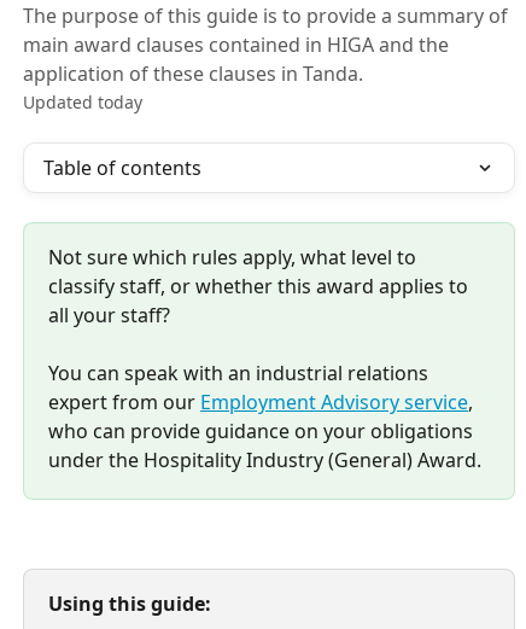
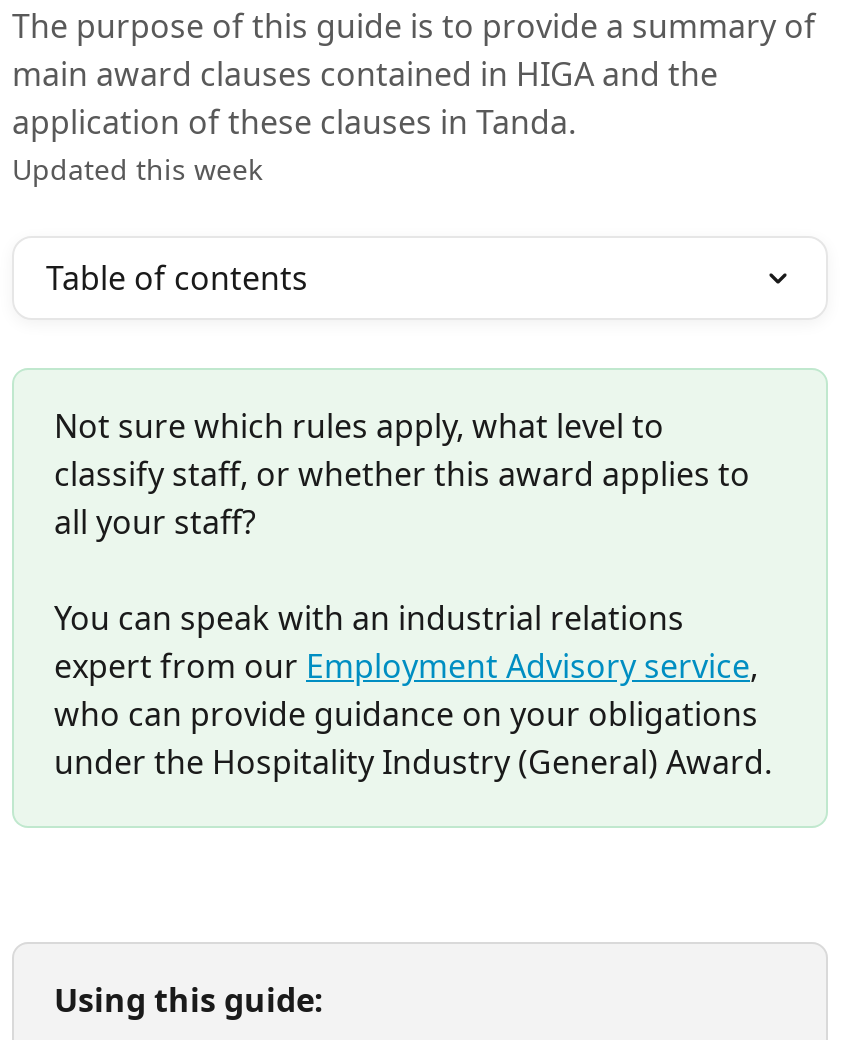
[23,91,142,113] Updated today -> [12,150,262,188] Updated this week

